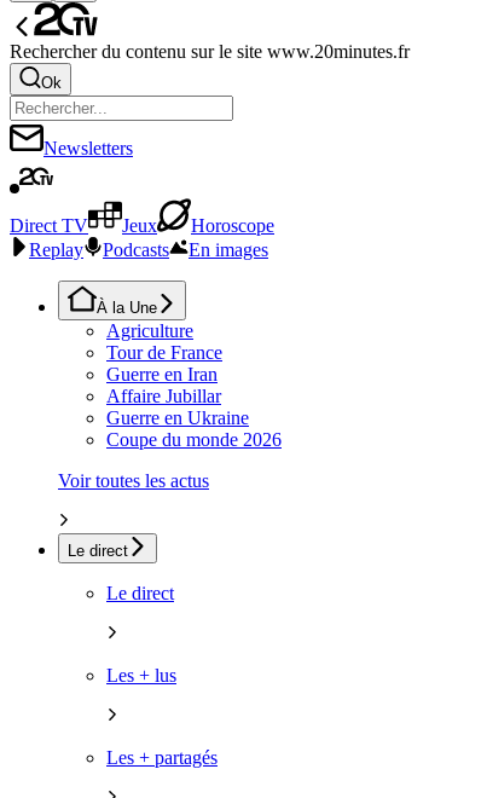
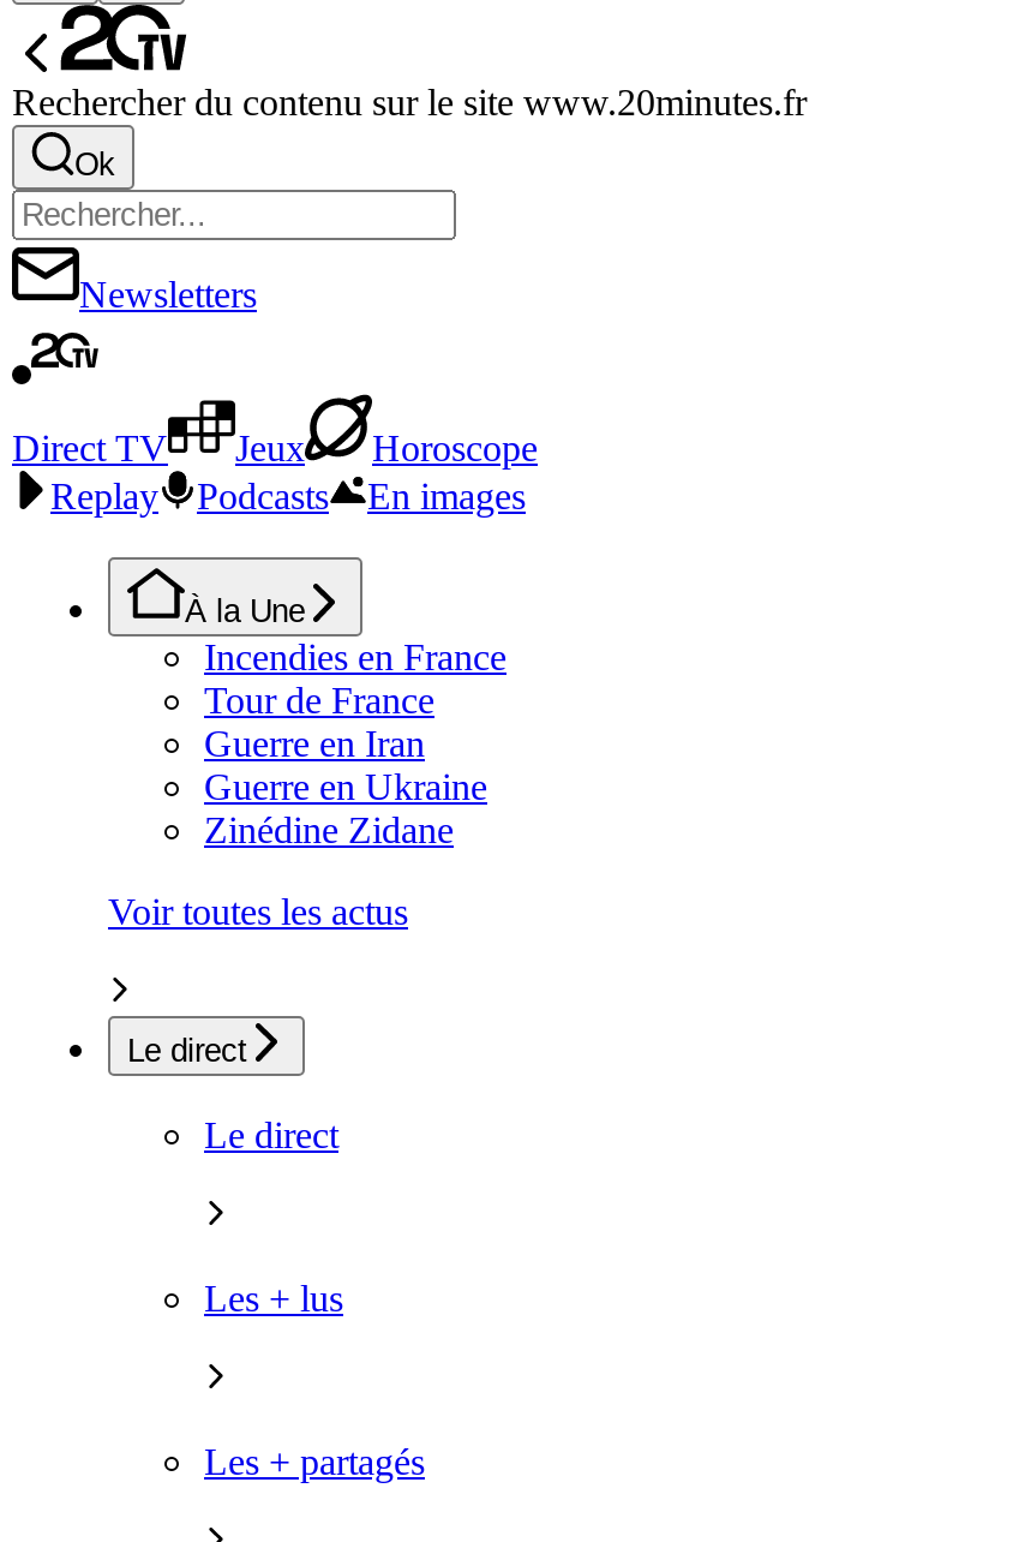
[106,320,193,341] Agriculture -> [204,636,507,677] Incendies en France
[106,386,221,406] Affaire Jubillar -> none
[106,429,282,450] Coupe du monde 2026 -> [204,809,454,850] Zinédine Zidane

